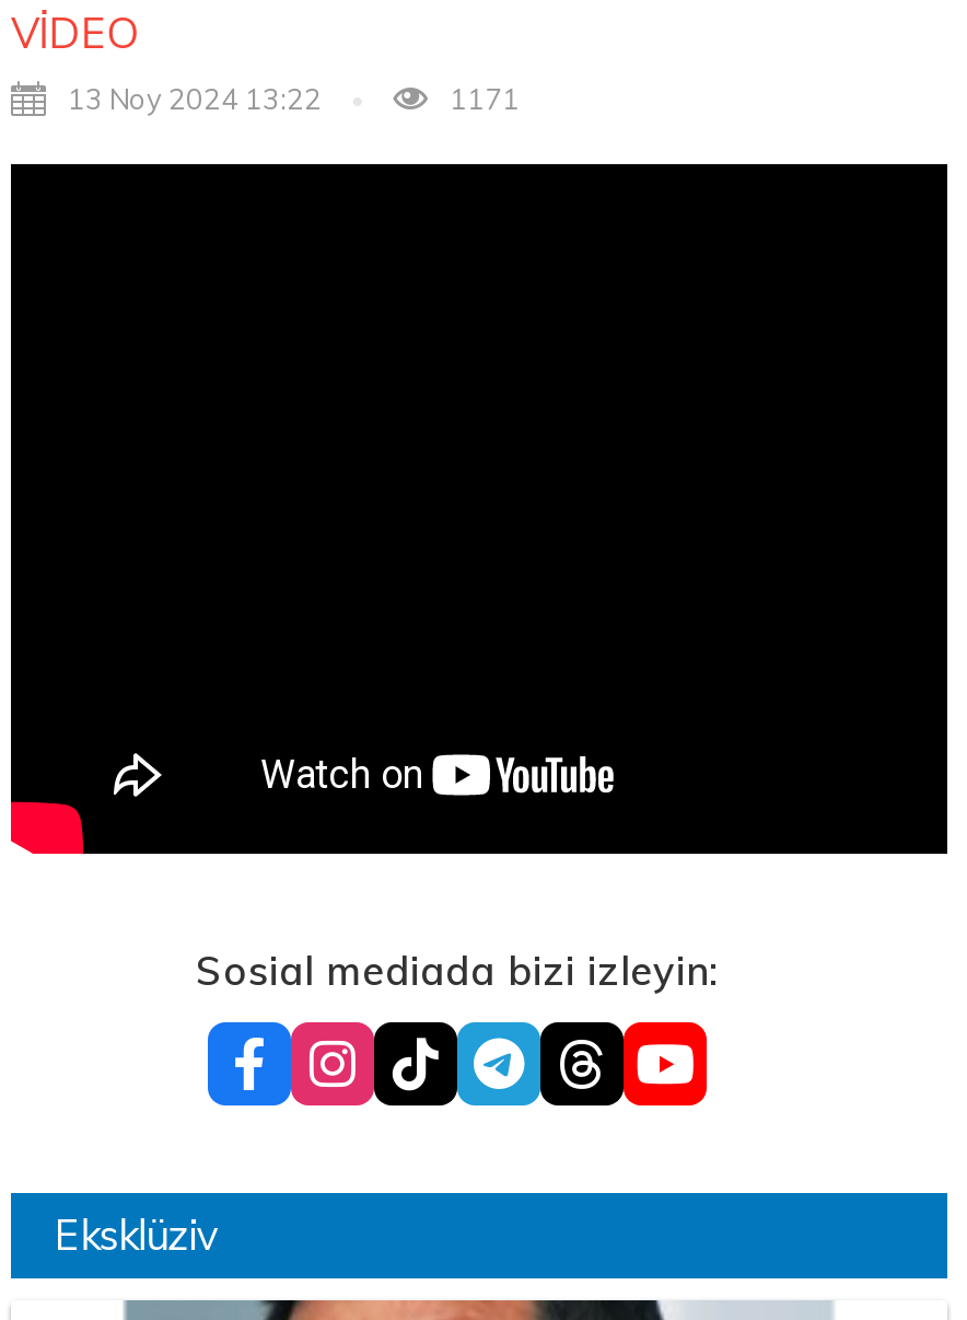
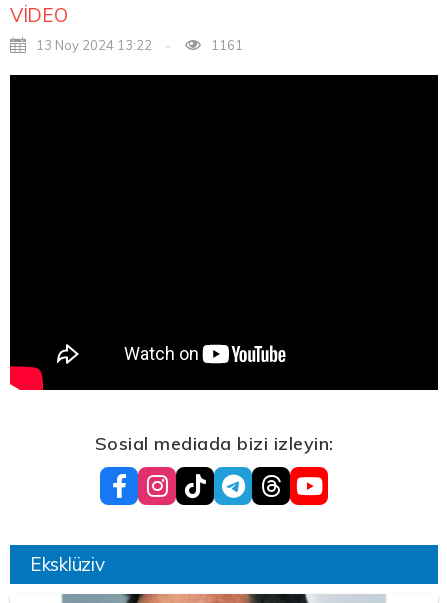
[450,80,520,115] 1171 -> [211,37,243,53] 1161

